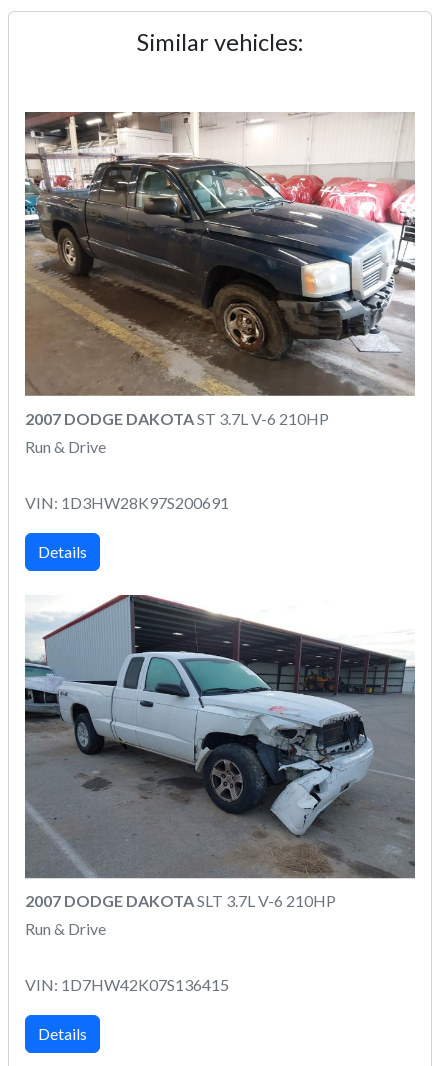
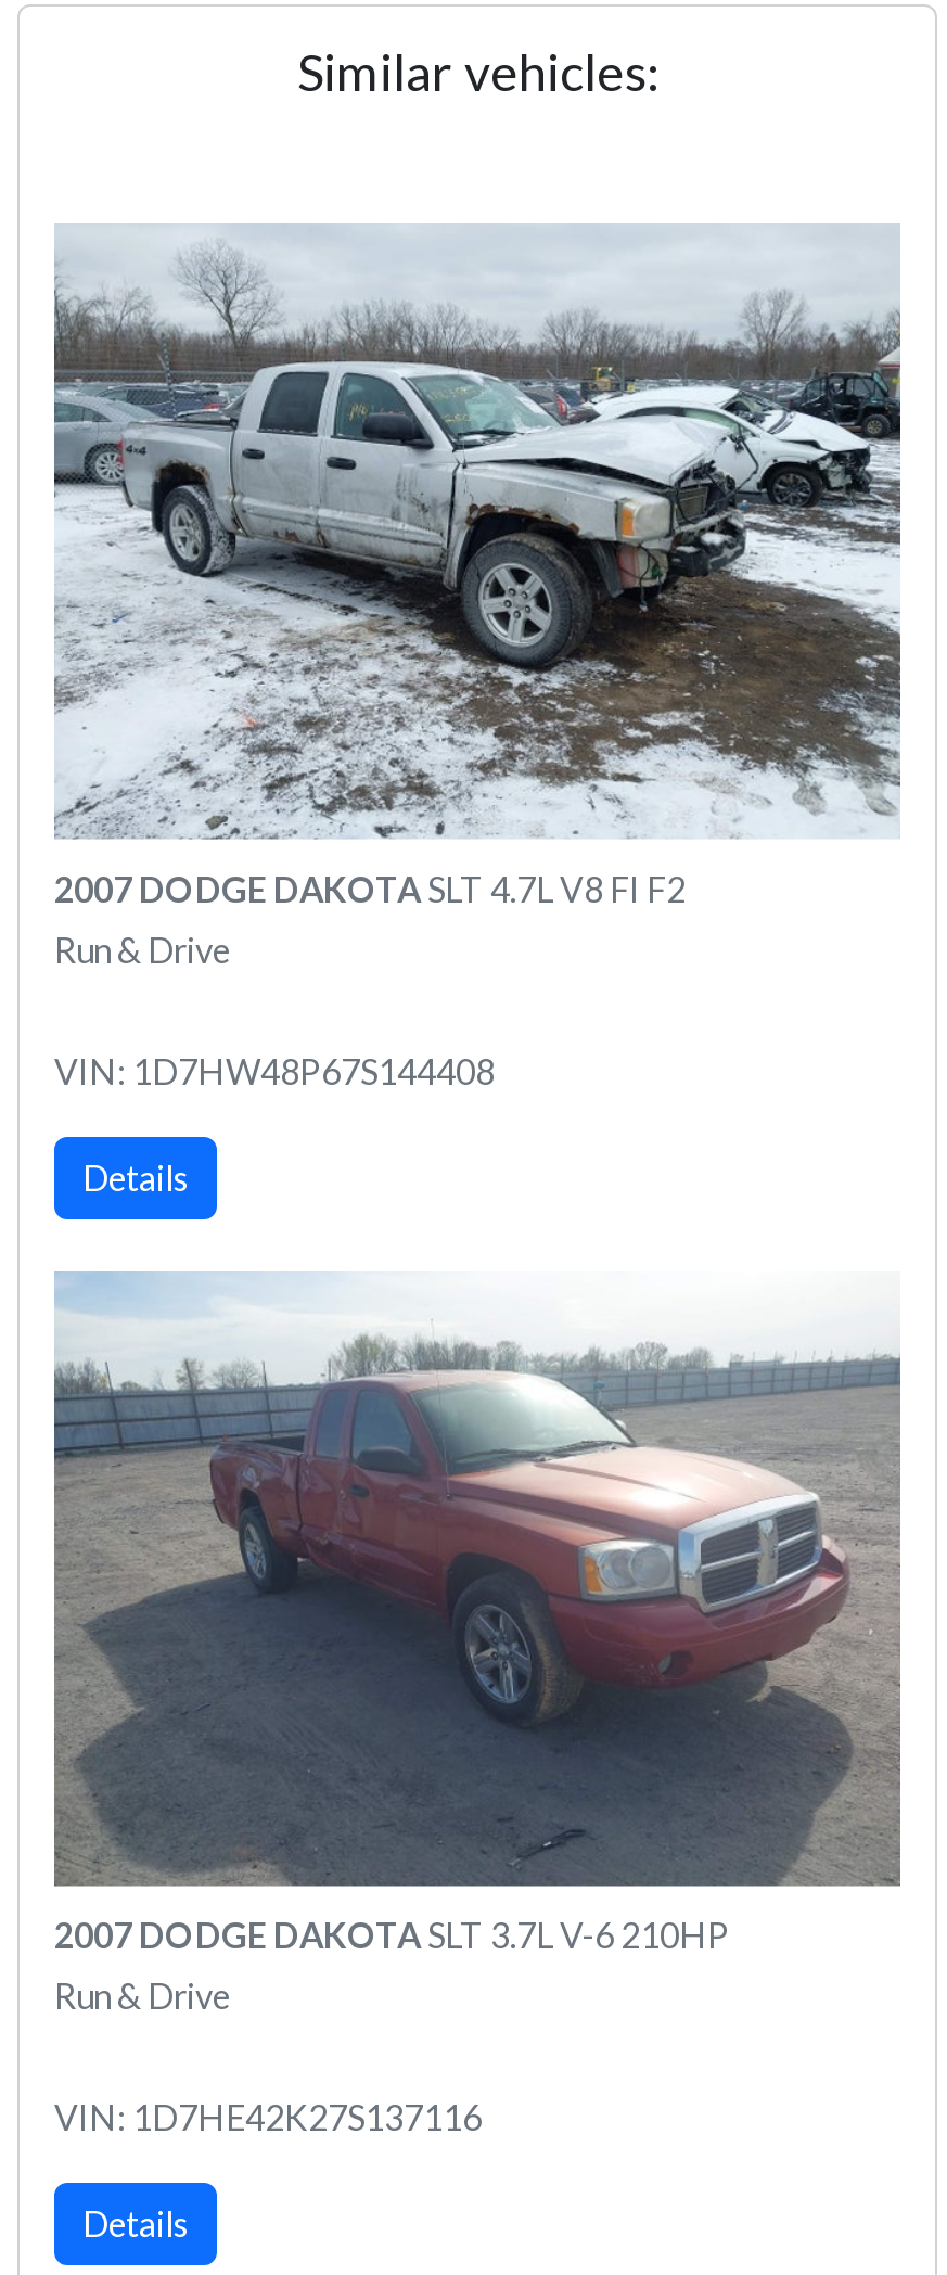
[24,111,416,427] [image] | 2007 DODGE DAKOTA ST 3.7L V-6 210HP -> [52,223,903,908] [image] | 2007 DODGE DAKOTA SLT 4.7L V8 FI F2
[25,492,229,511] VIN: 1D3HW28K97S200691 -> [54,1049,495,1090] VIN: 1D7HW48P67S144408
[25,594,415,878] [image] -> [52,1271,903,1886] [image]
[25,975,229,994] VIN: 1D7HW42K07S136415 -> [54,2096,482,2137] VIN: 1D7HE42K27S137116

